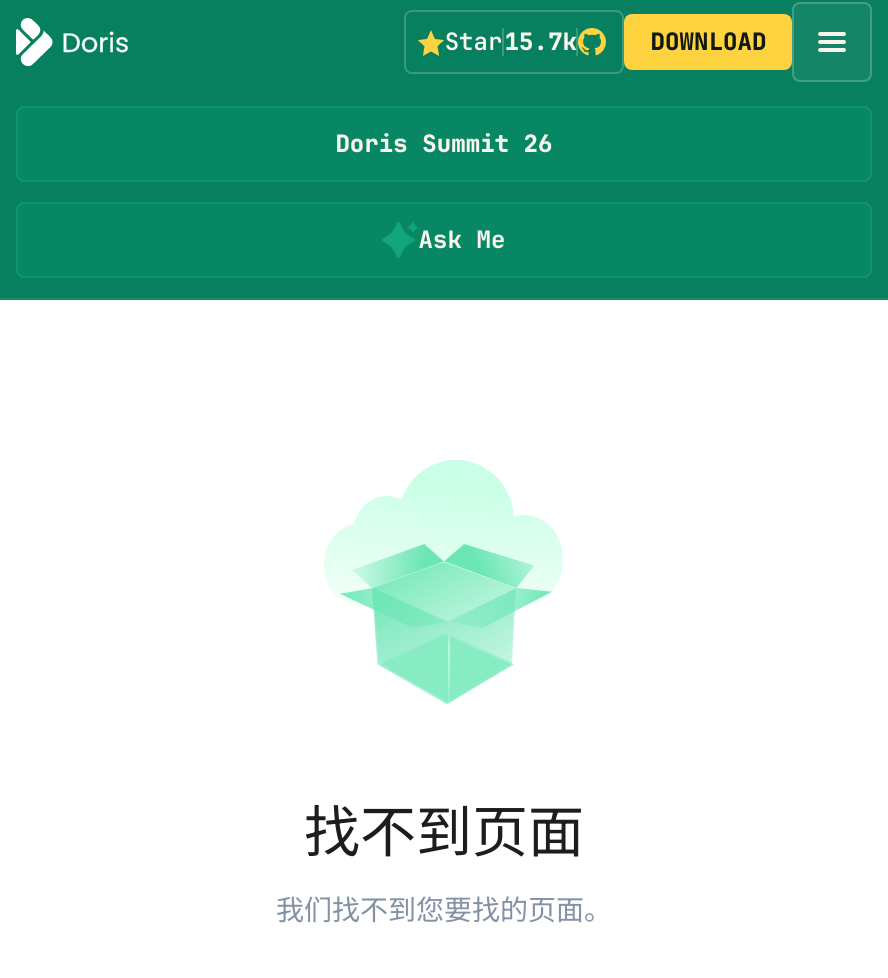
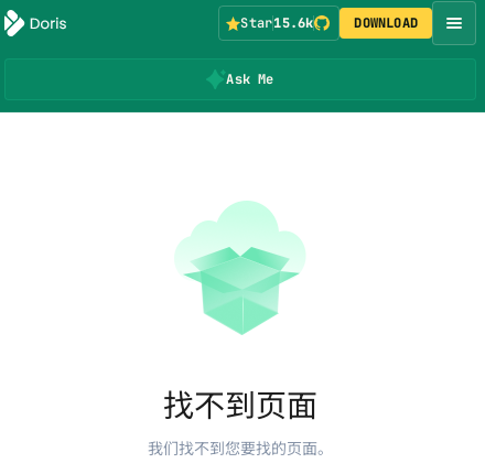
[445,26,577,58] Star15.7k -> [241,14,314,32] Star15.6k
[335,128,553,160] Doris Summit 26 -> none

